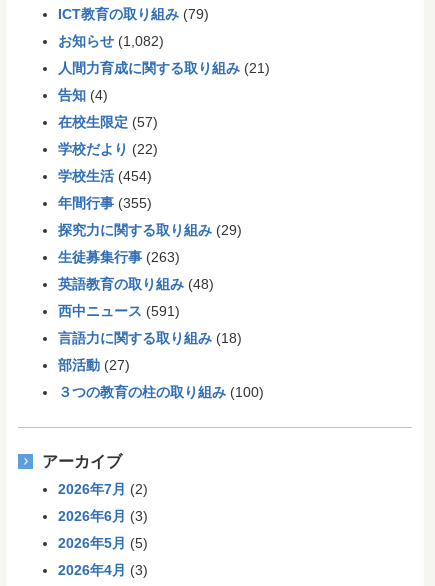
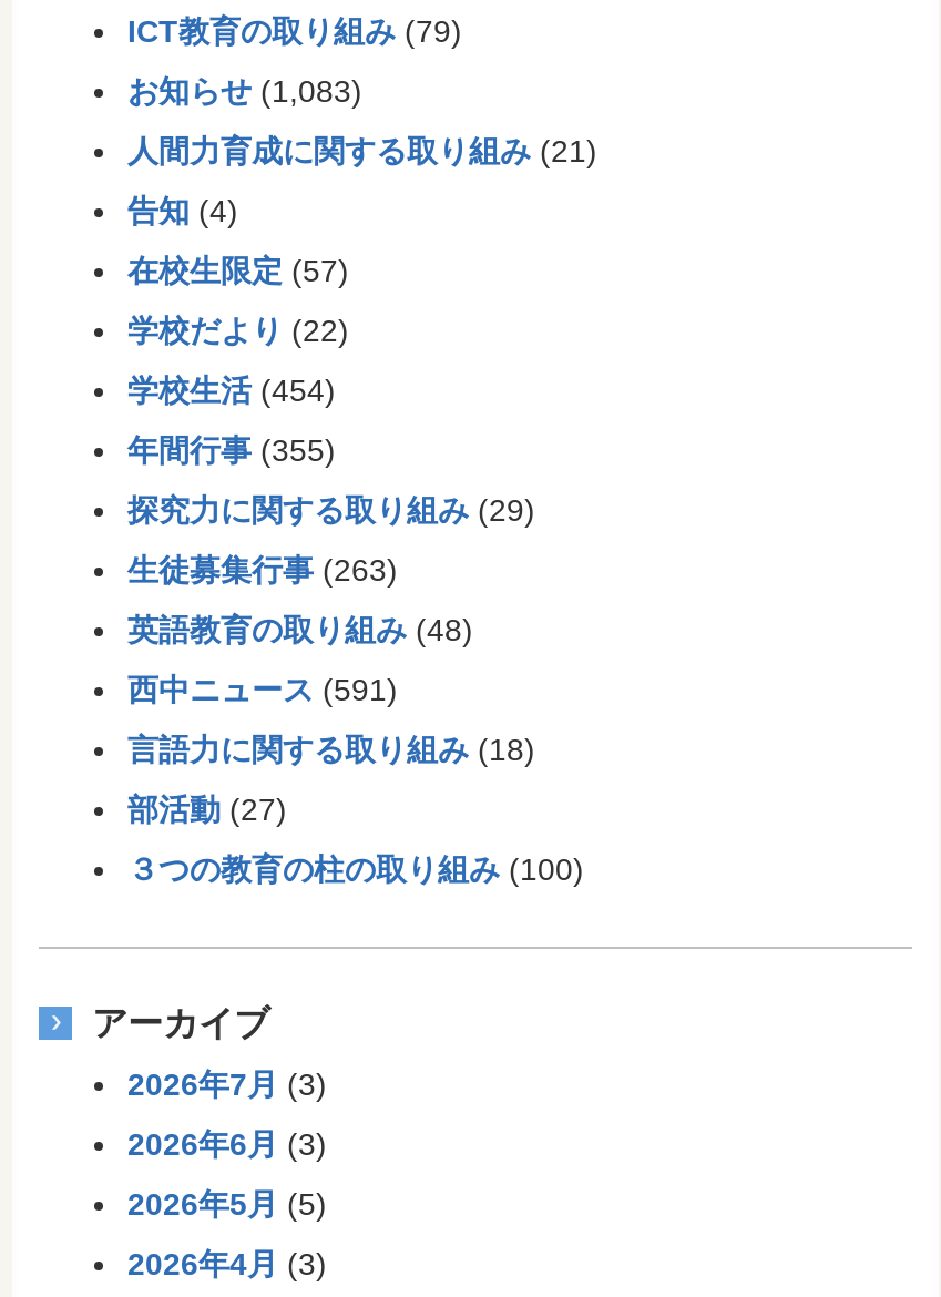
[58,33,164,49] お知らせ(1,082) -> [127,74,362,110] お知らせ(1,083)
[58,481,148,497] 2026年7月(2) -> [127,1068,327,1103] 2026年7月(3)

